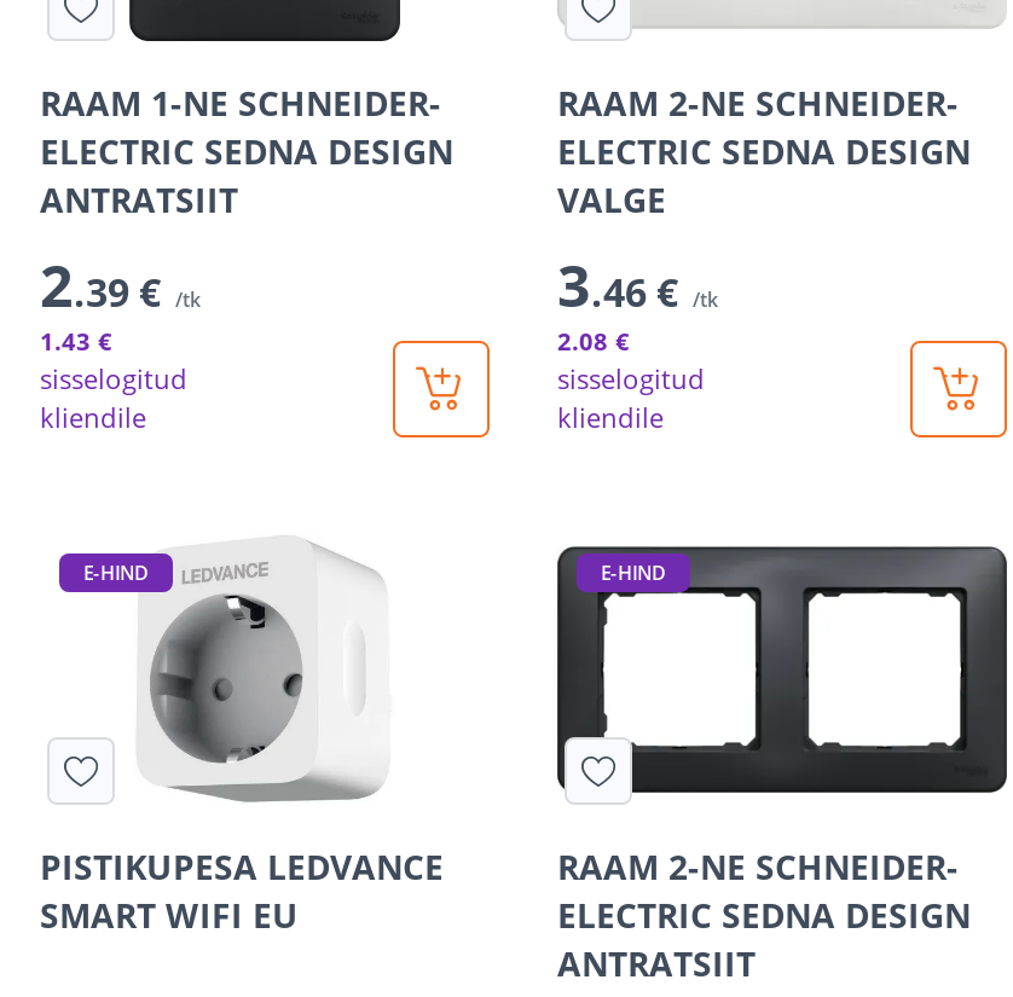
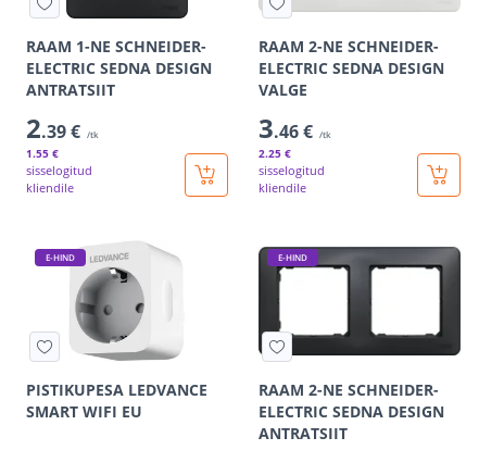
[40,324,112,358] 1.43 € -> [26,146,59,161] 1.55 €
[557,324,630,358] 2.08 € -> [259,146,291,161] 2.25 €

